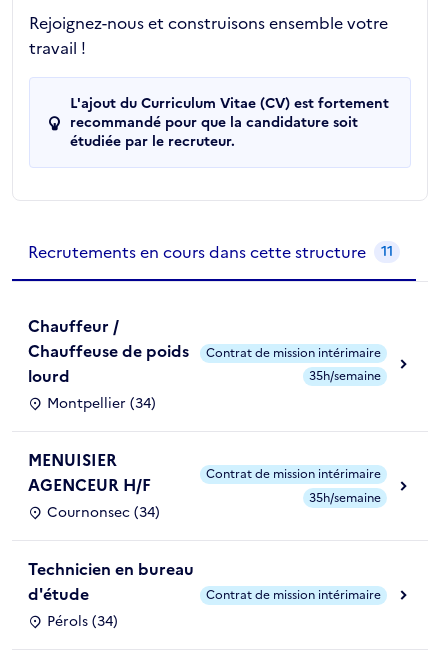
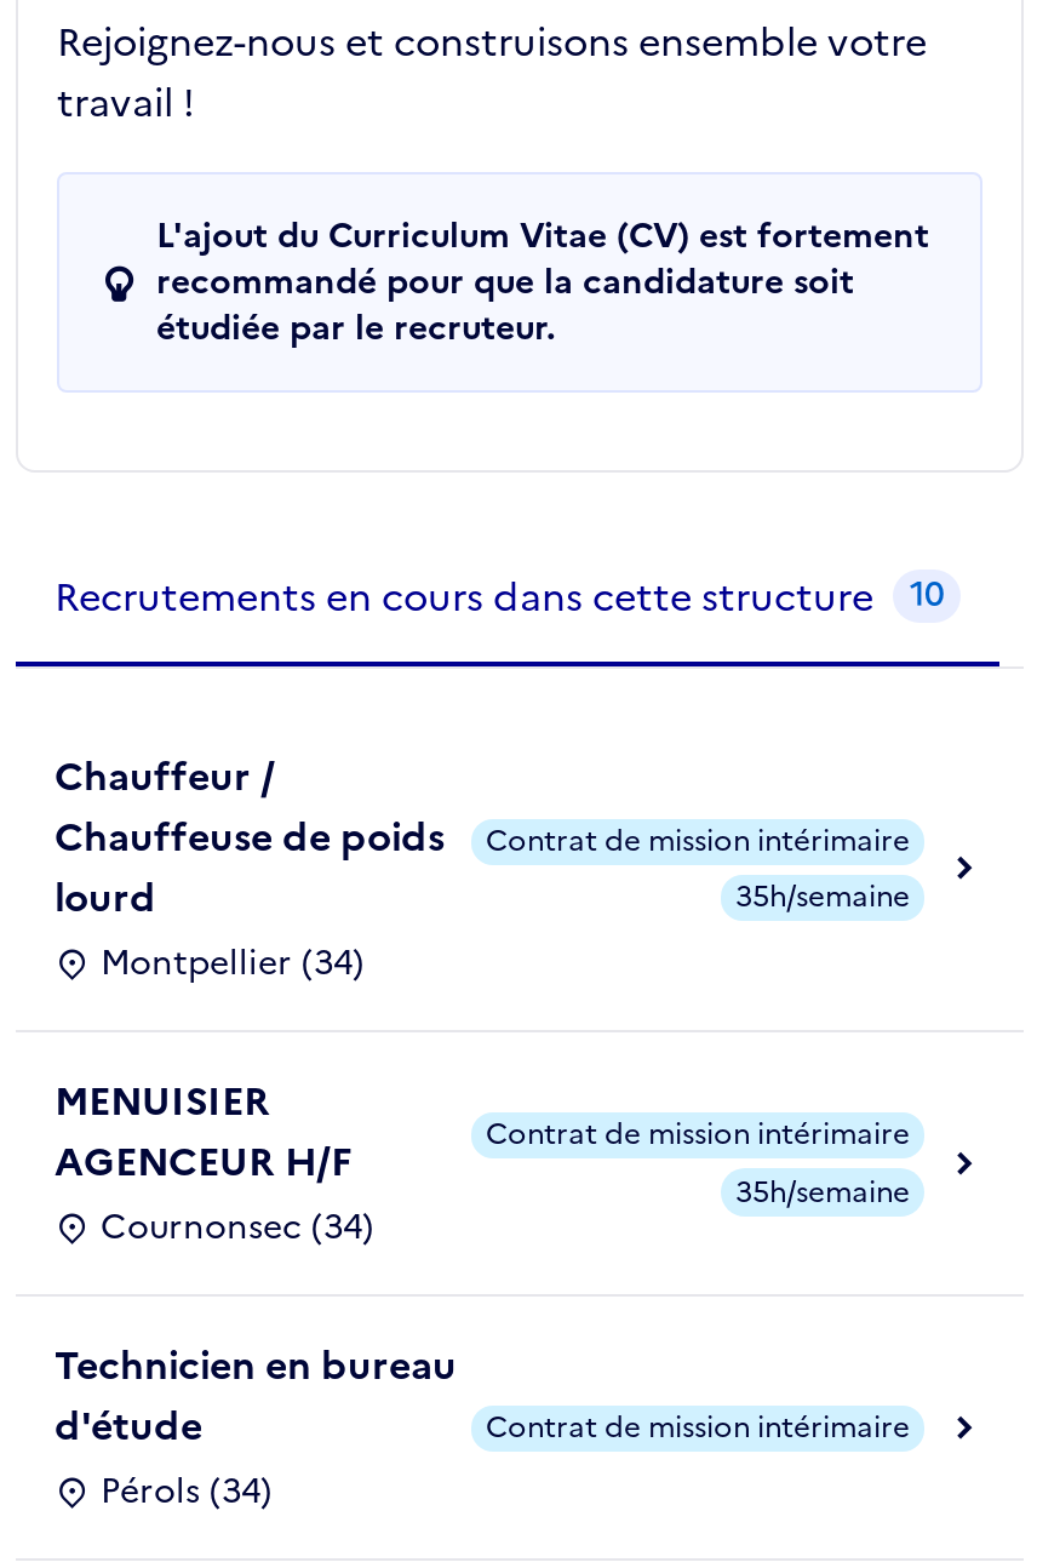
[381,241,393,262] 11 -> [910,570,944,621] 10

